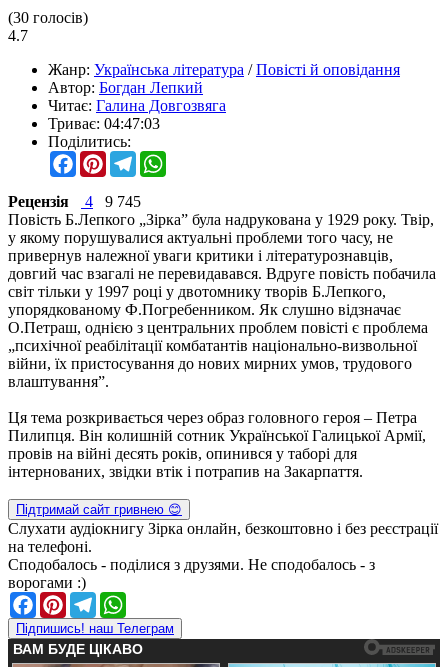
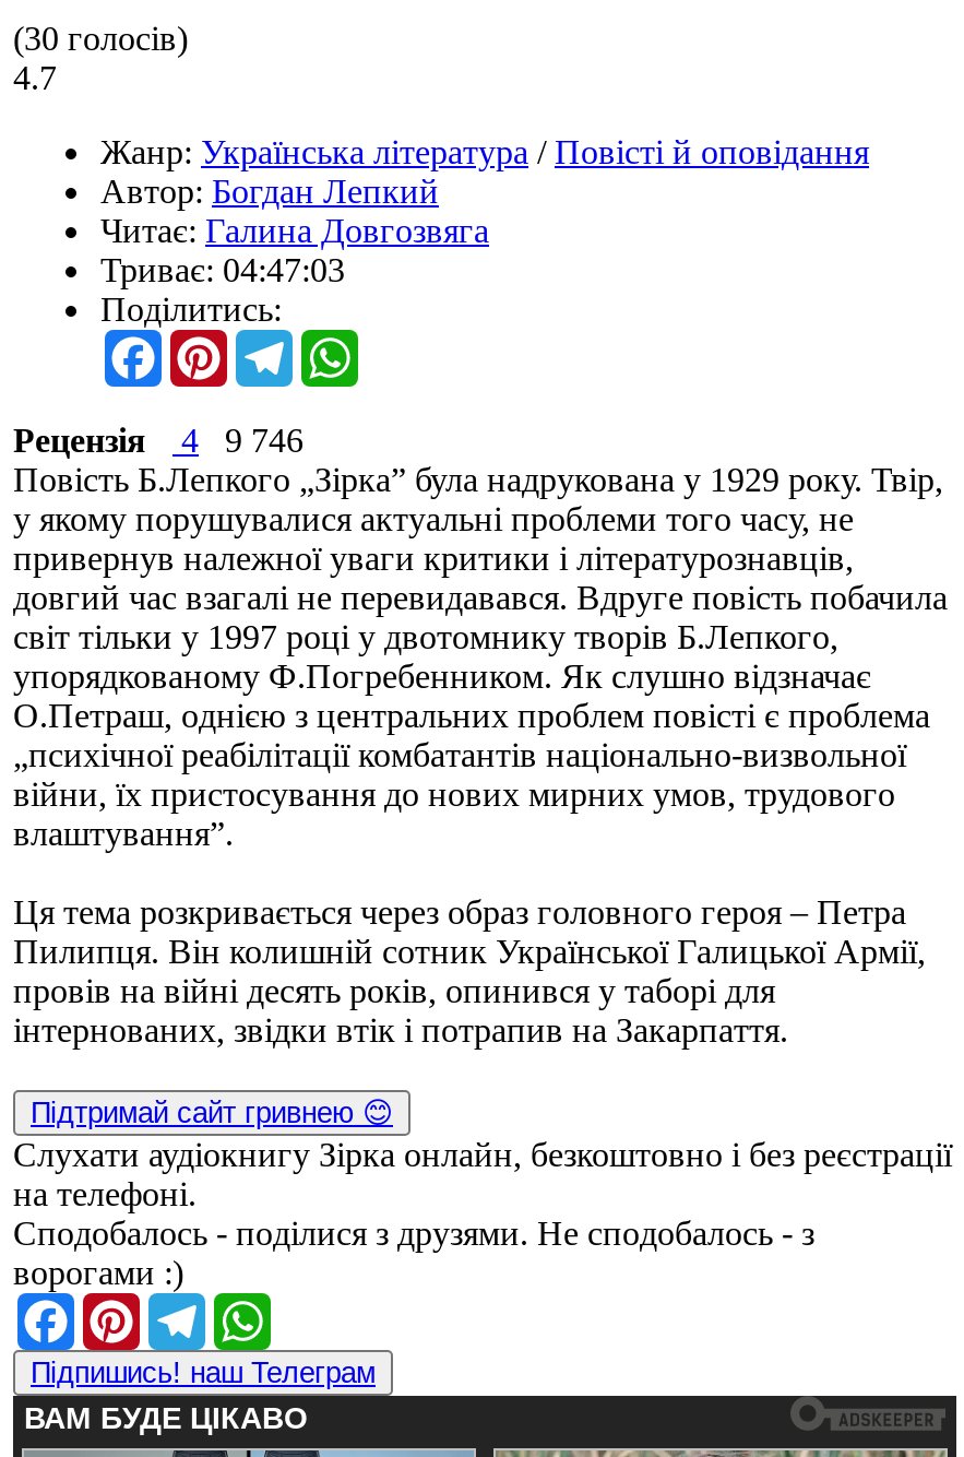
[8,193,141,210] Рецензія 4 9 745 -> [13,421,304,458] Рецензія 4 9 746

